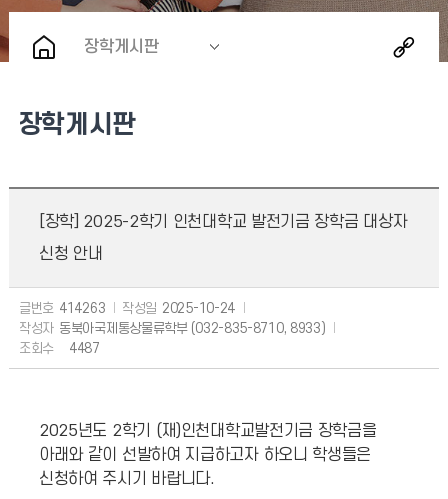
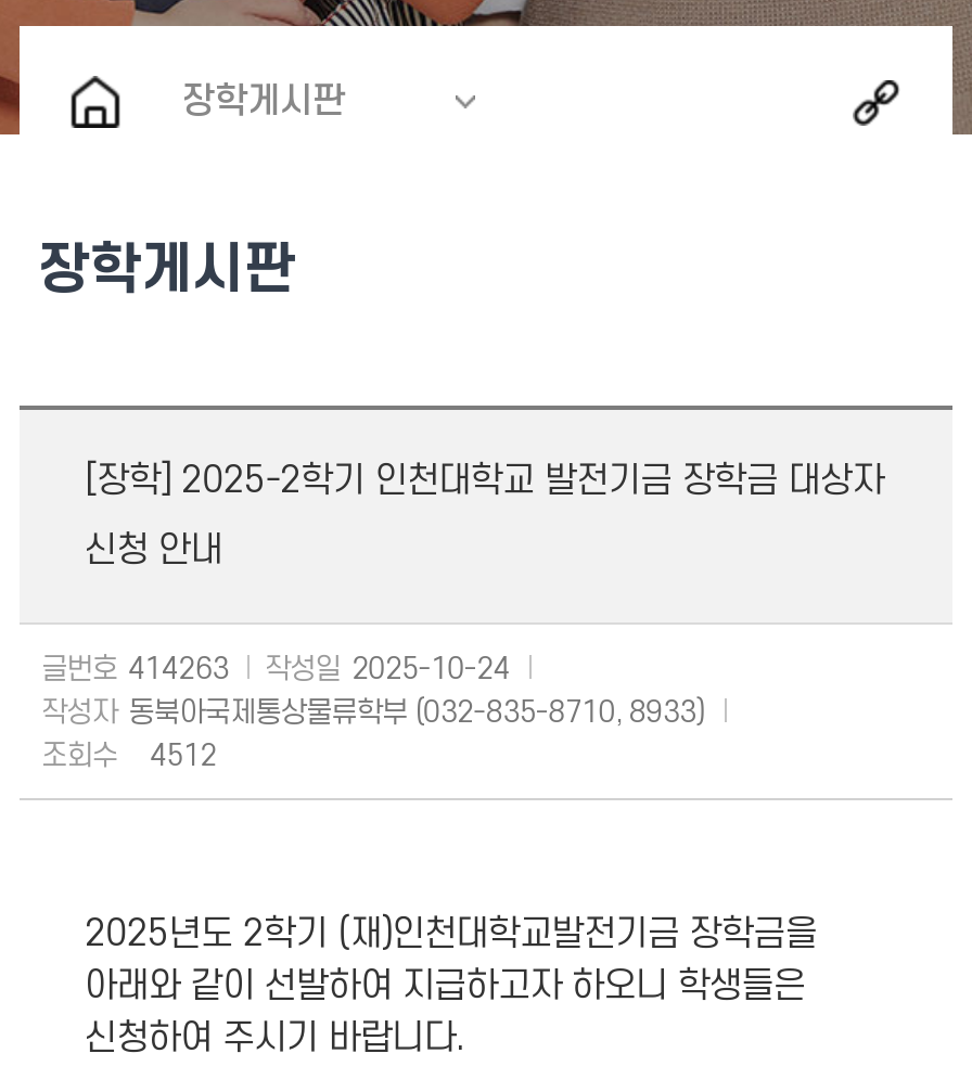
[19,341,100,356] 조회수 4487 -> [41,739,217,771] 조회수 4512

